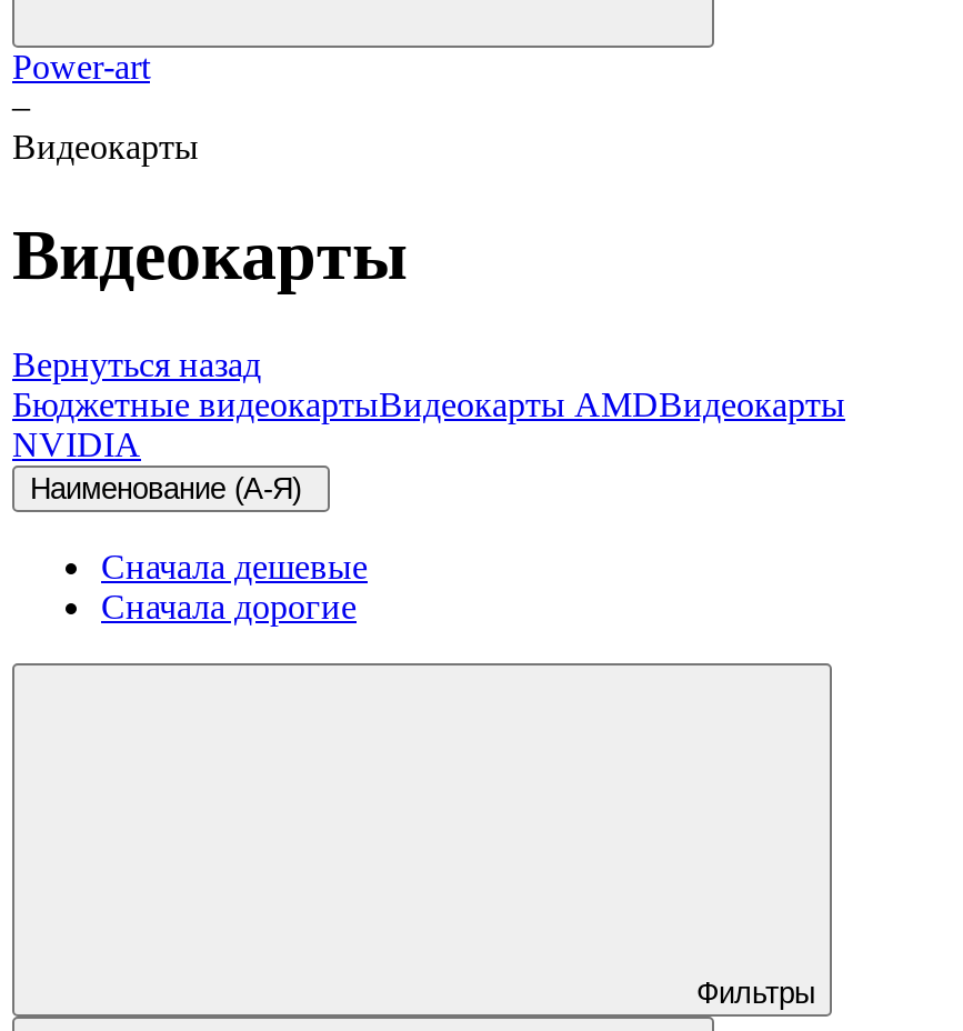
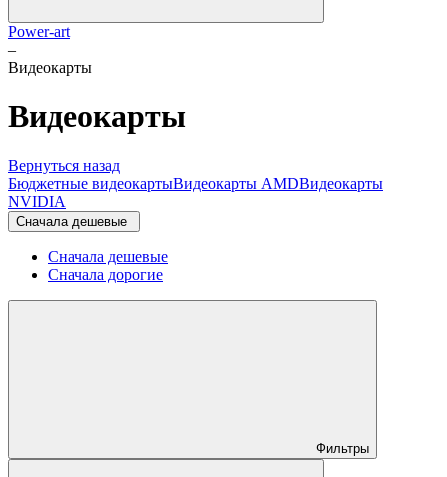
[30,472,301,505] Наименование (А-Я) -> [16,214,127,229] Сначала дешевые

